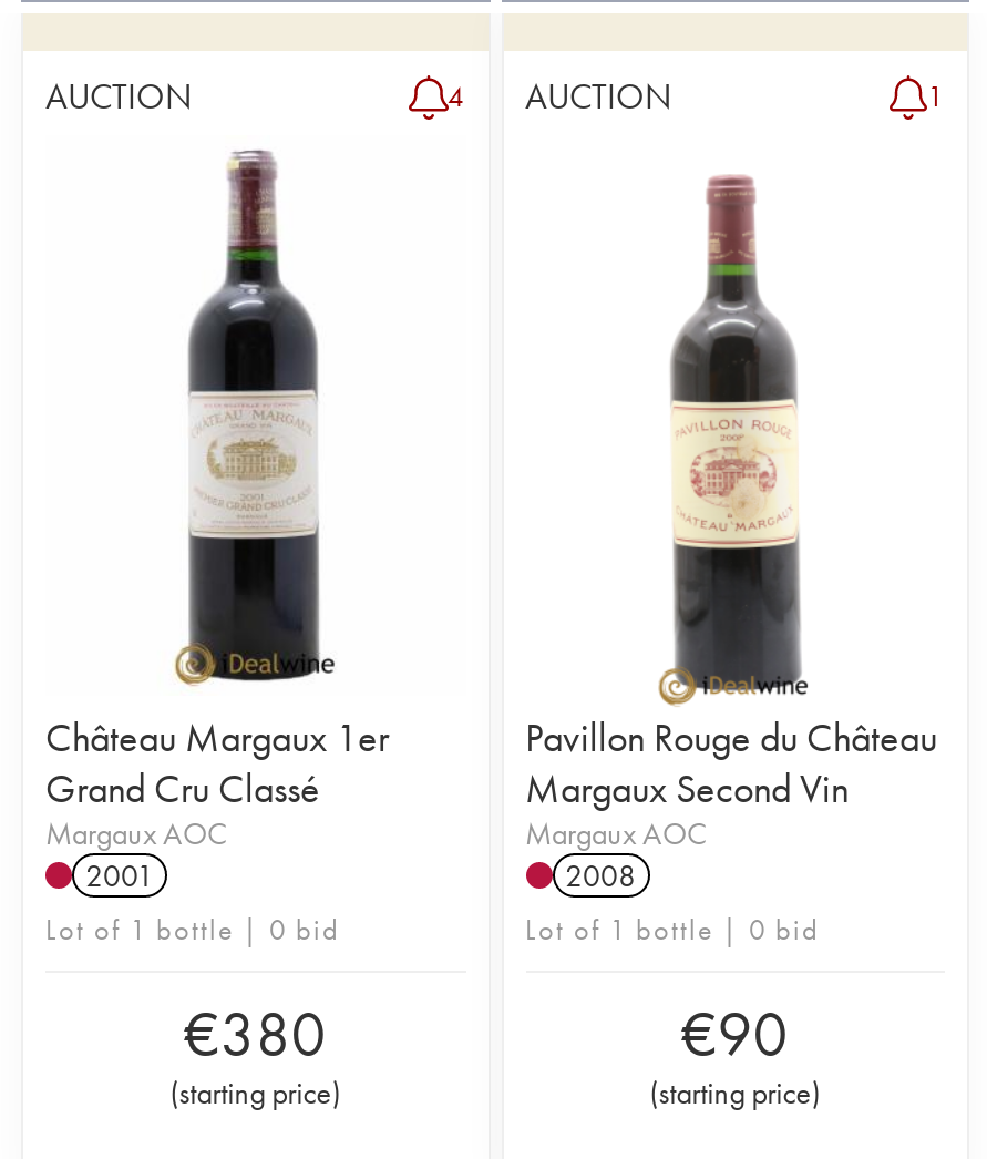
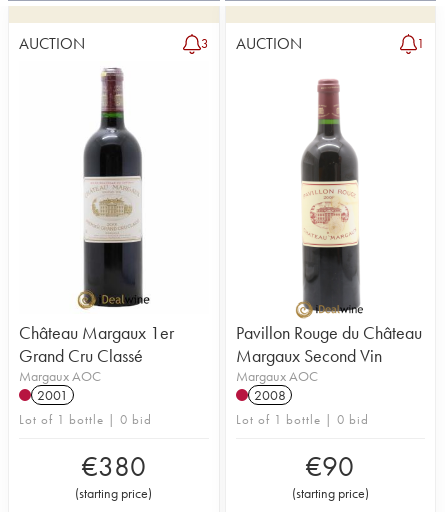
[448,73,671,120] 4 AUCTION -> [200,33,301,54] 3 AUCTION

